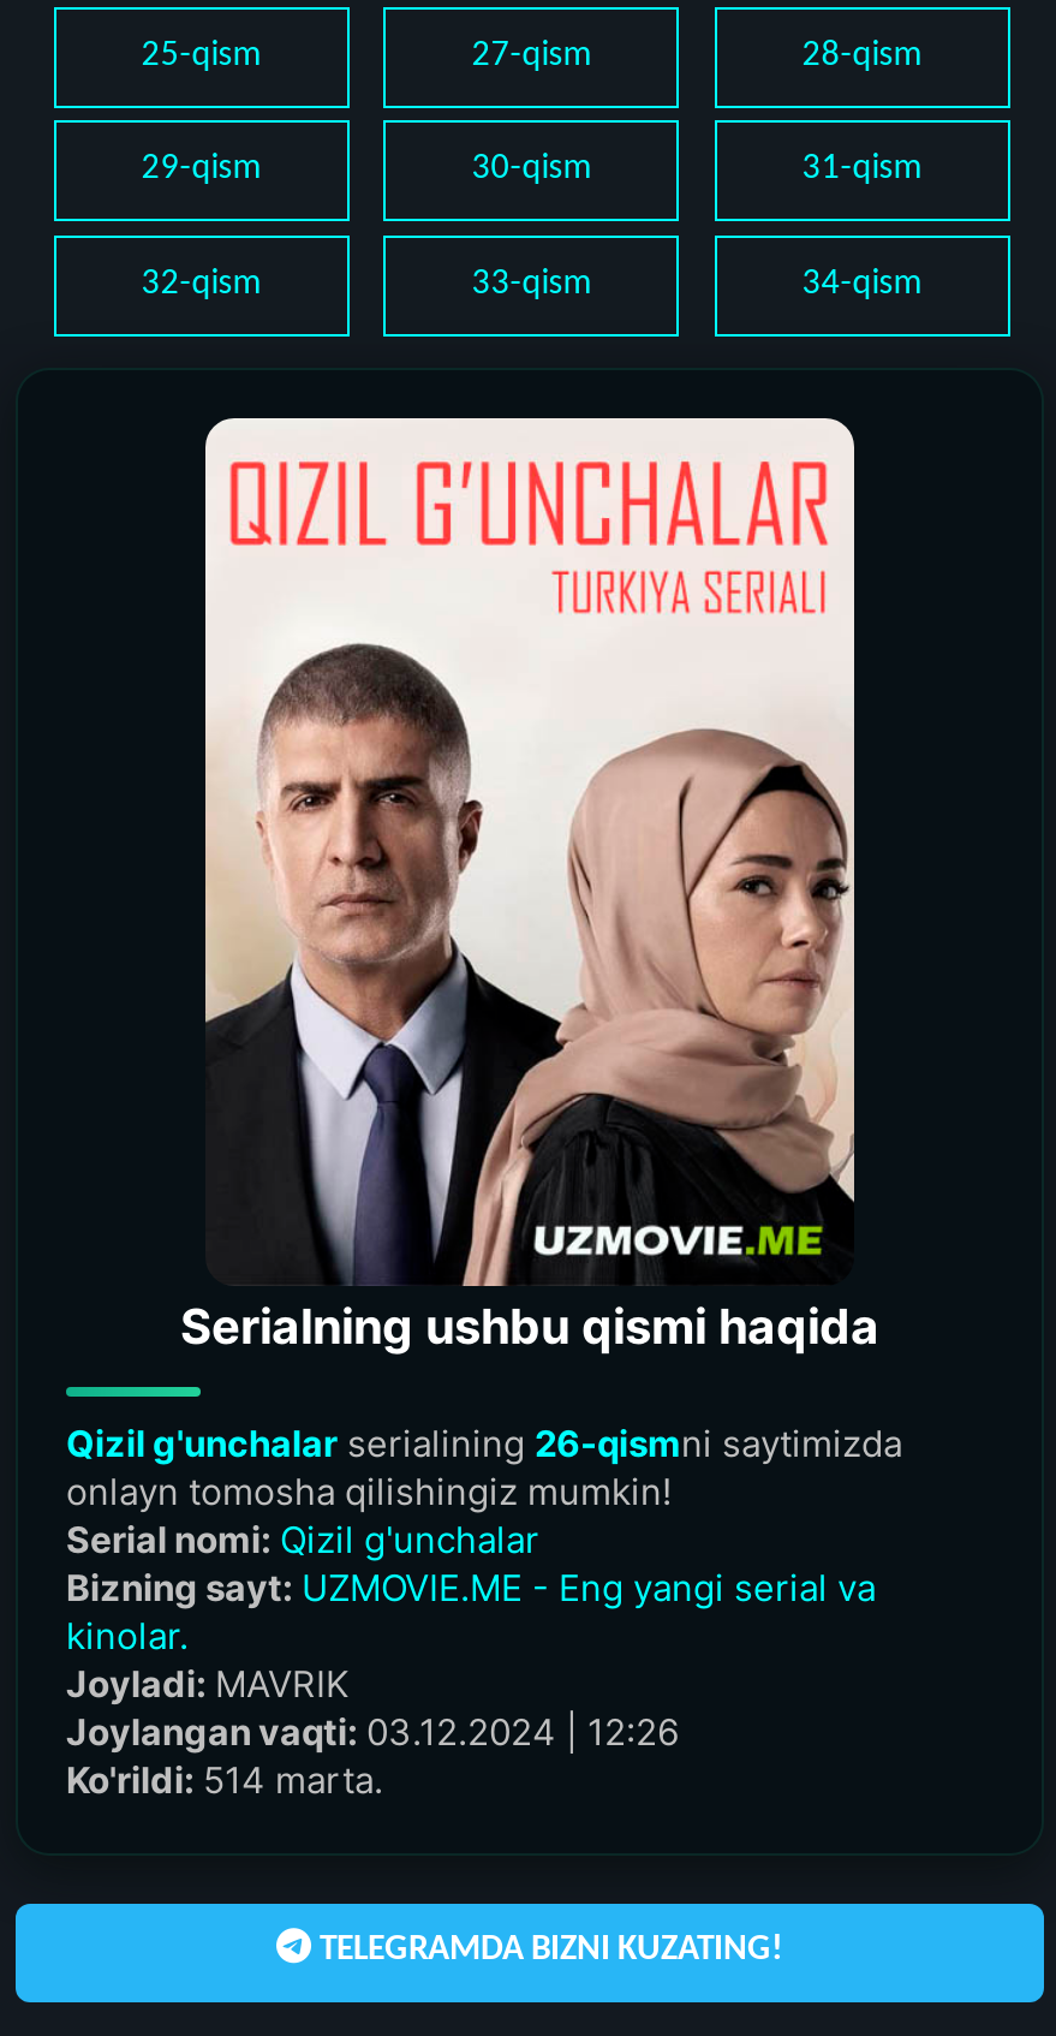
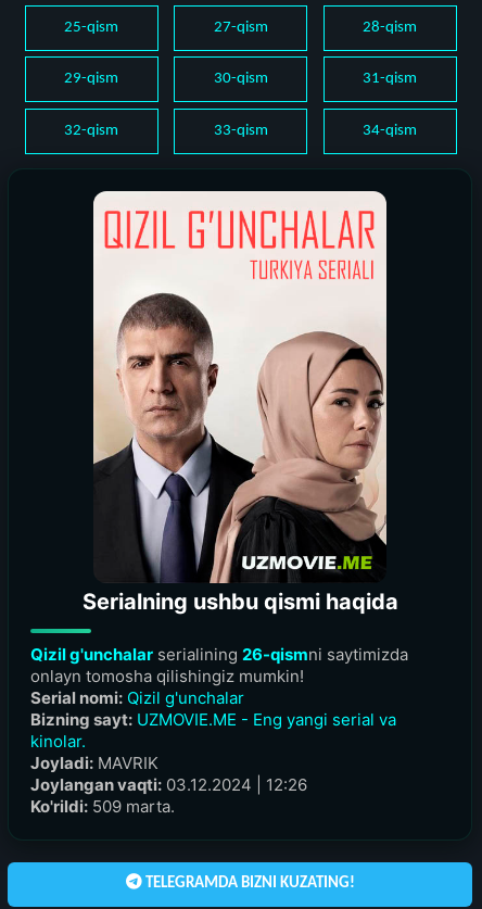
[66,1756,383,1802] Ko'rildi: 514 marta. -> [30,796,175,816] Ko'rildi: 509 marta.

